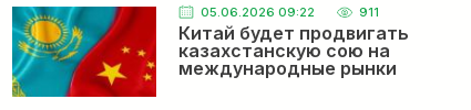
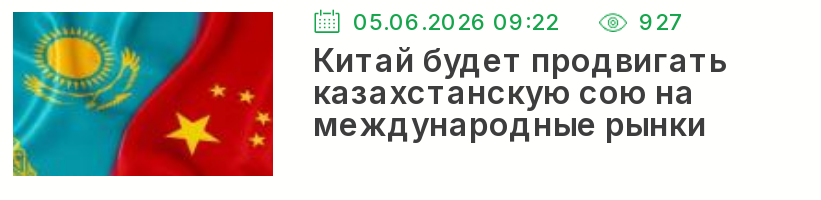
[359,4,379,20] 911 -> [639,8,683,36] 927

